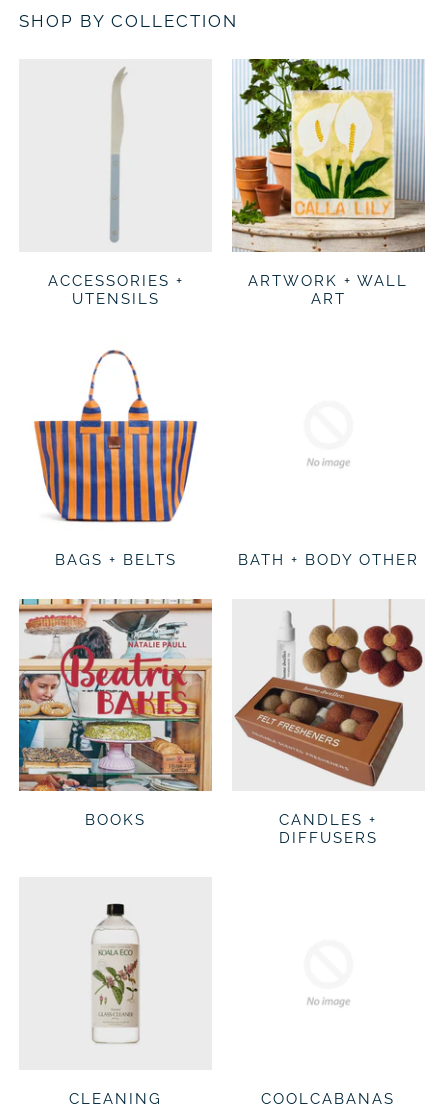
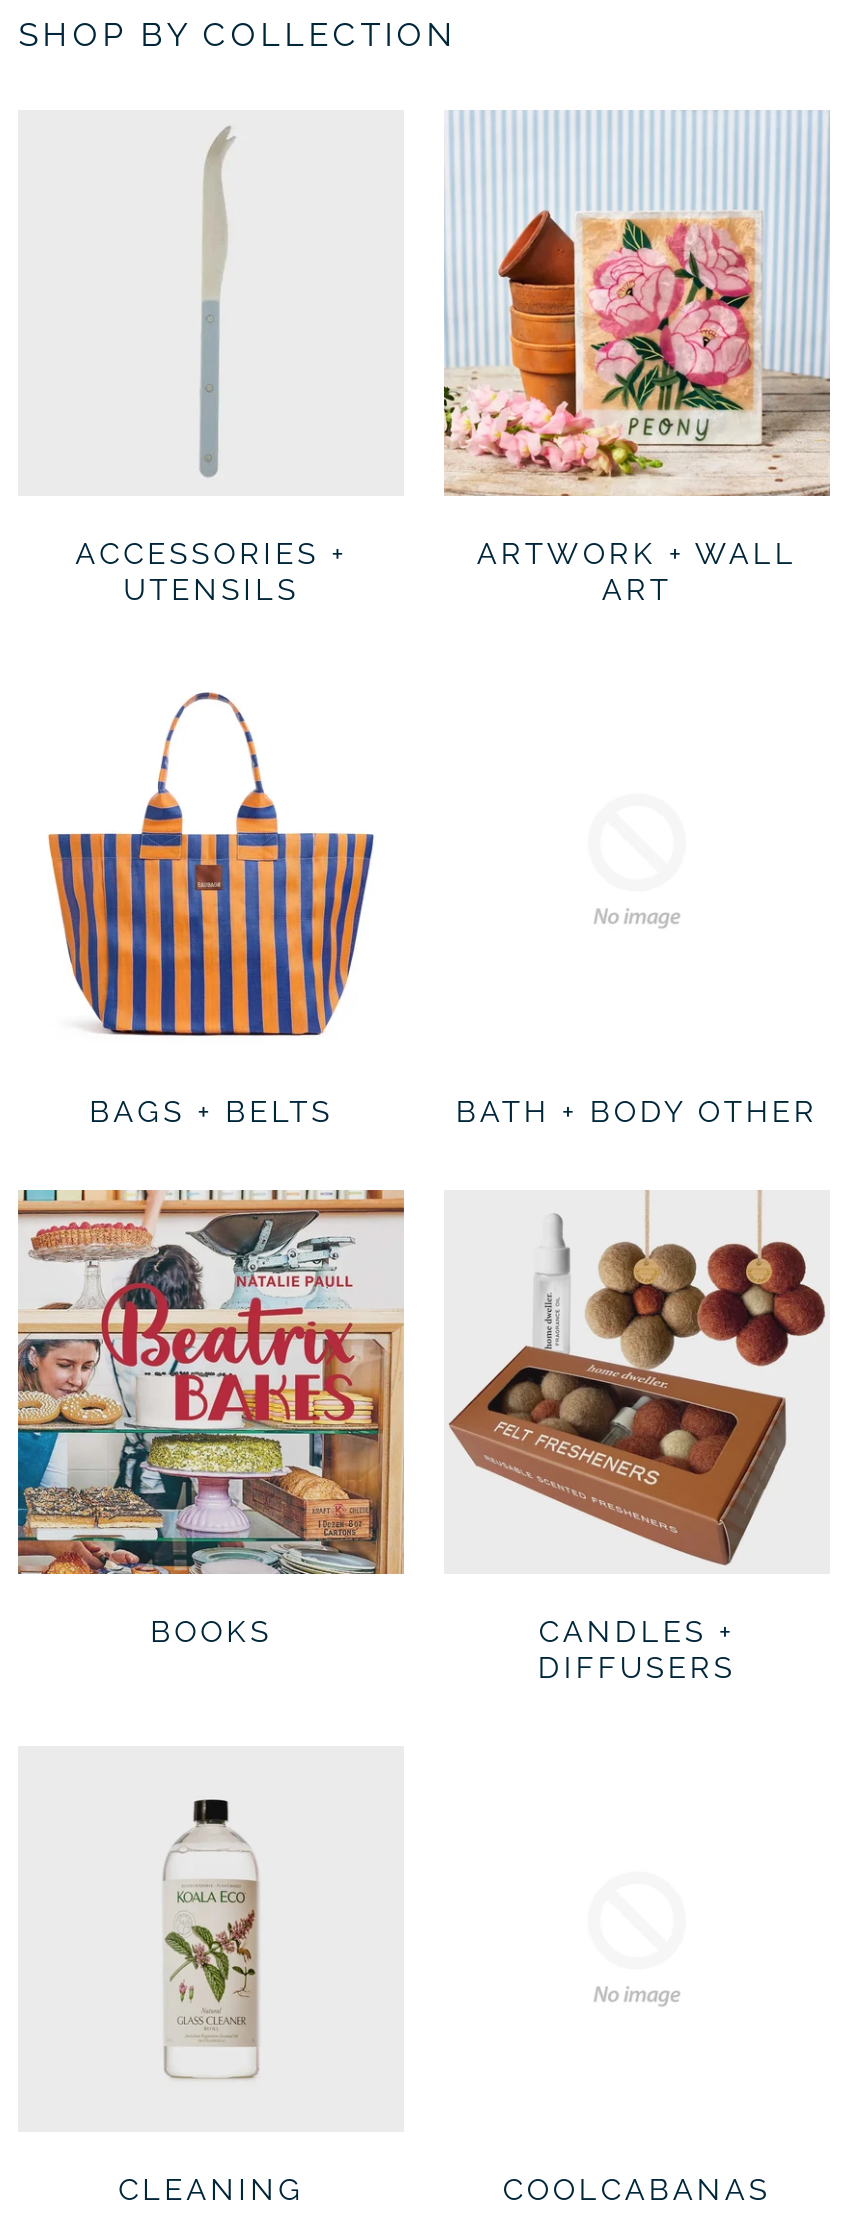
[232,58,425,252] [image] -> [442,110,830,496] [image]

